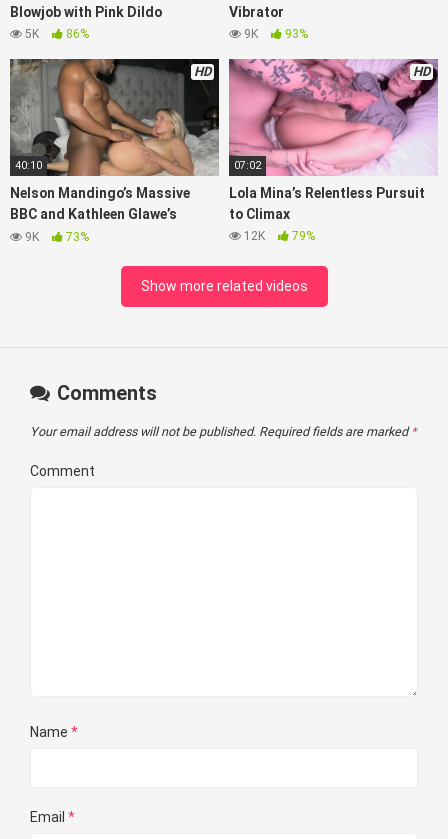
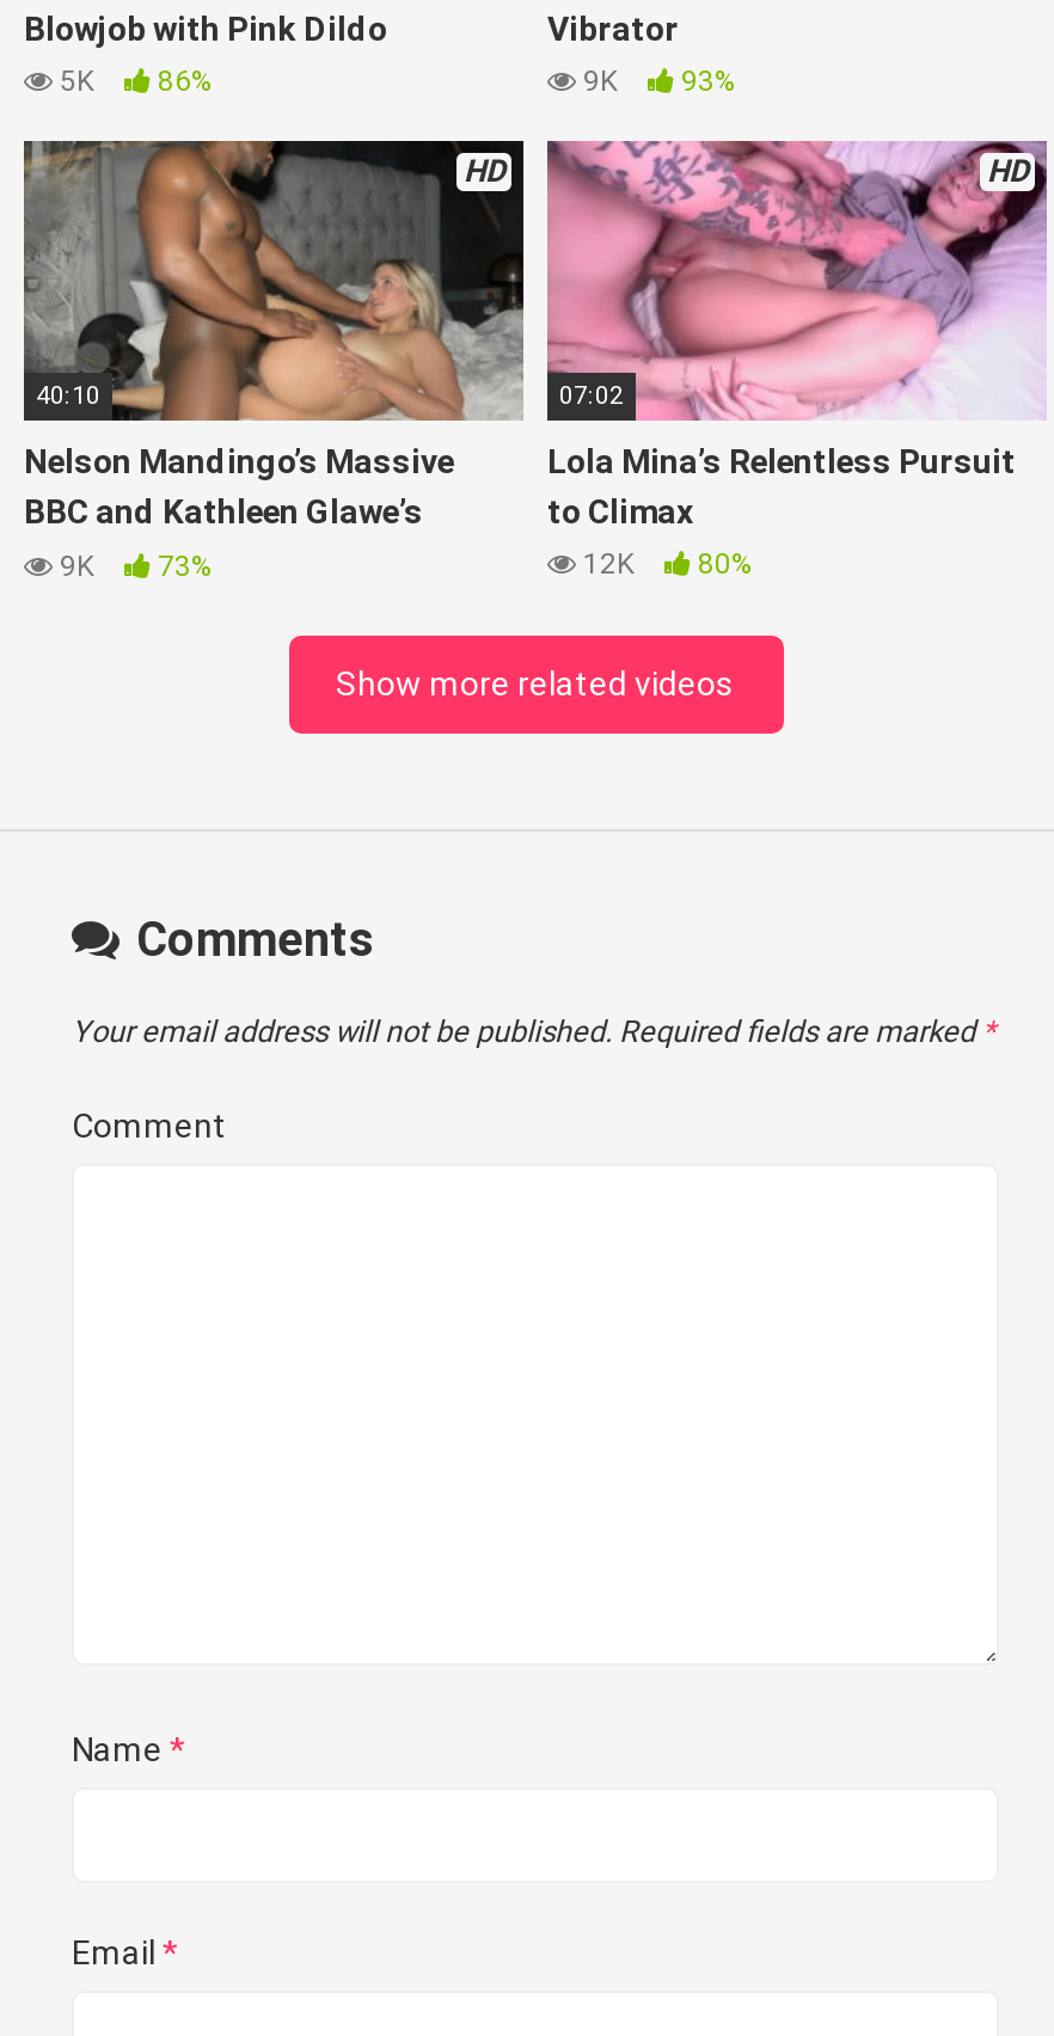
[241,229,315,243] 12K 79% -> [576,547,753,581] 12K 80%

